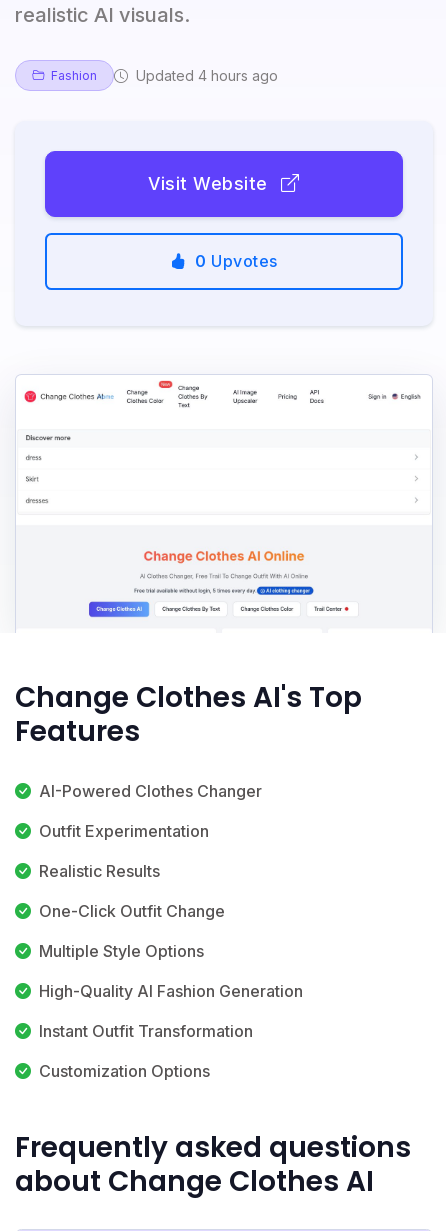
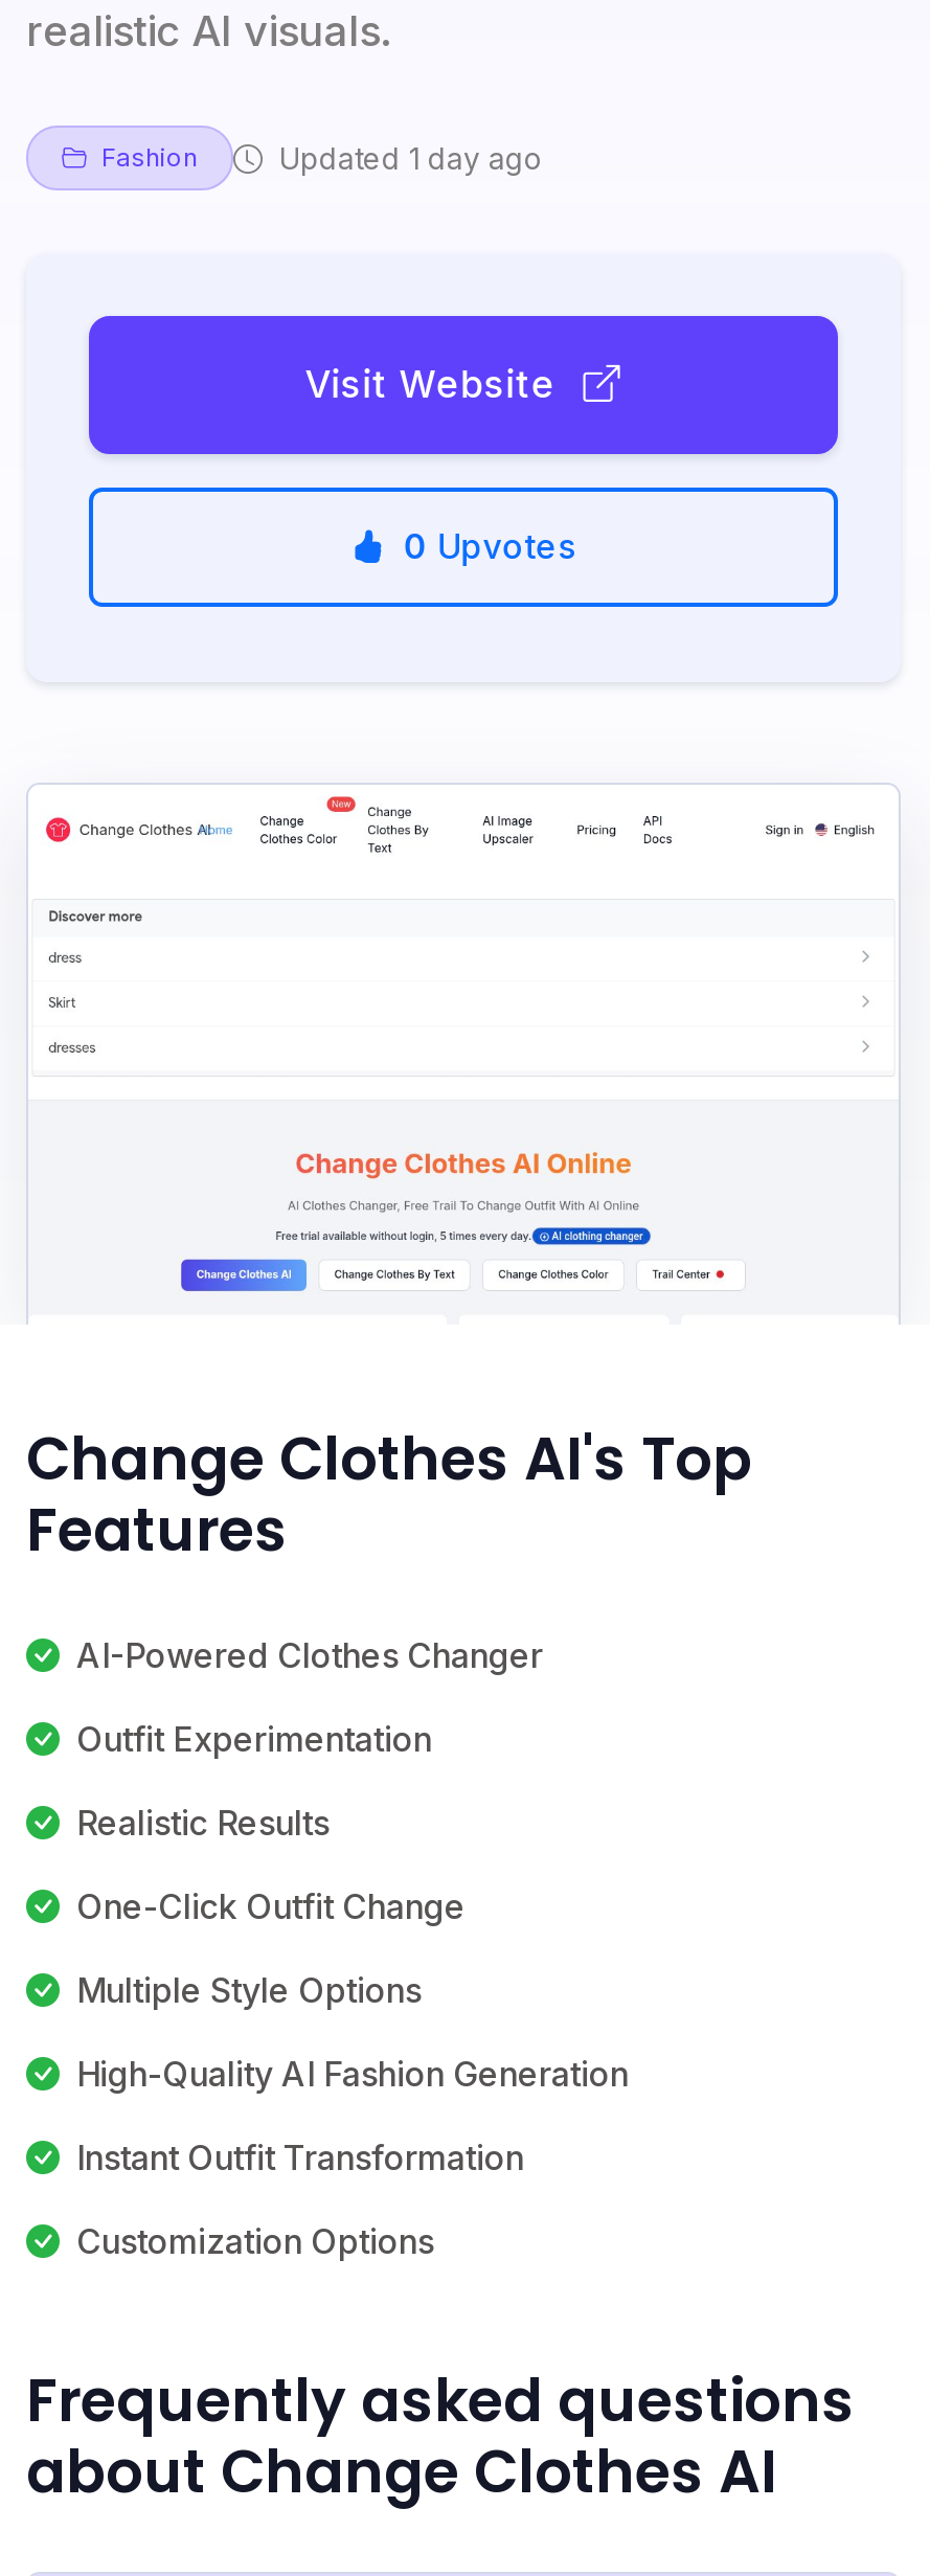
[132,67,278,84] Updated 4 hours ago -> [271,140,543,175] Updated 1 day ago

